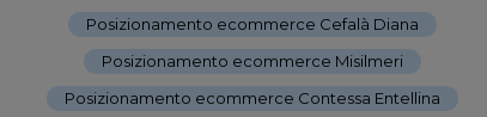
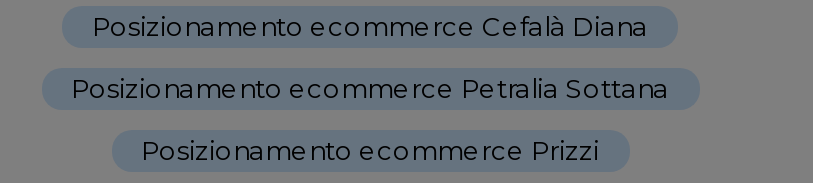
[102,51,403,70] Posizionamento ecommerce Misilmeri -> [71,71,669,103] Posizionamento ecommerce Petralia Sottana
[65,88,440,107] Posizionamento ecommerce Contessa Entellina -> [141,133,599,165] Posizionamento ecommerce Prizzi

